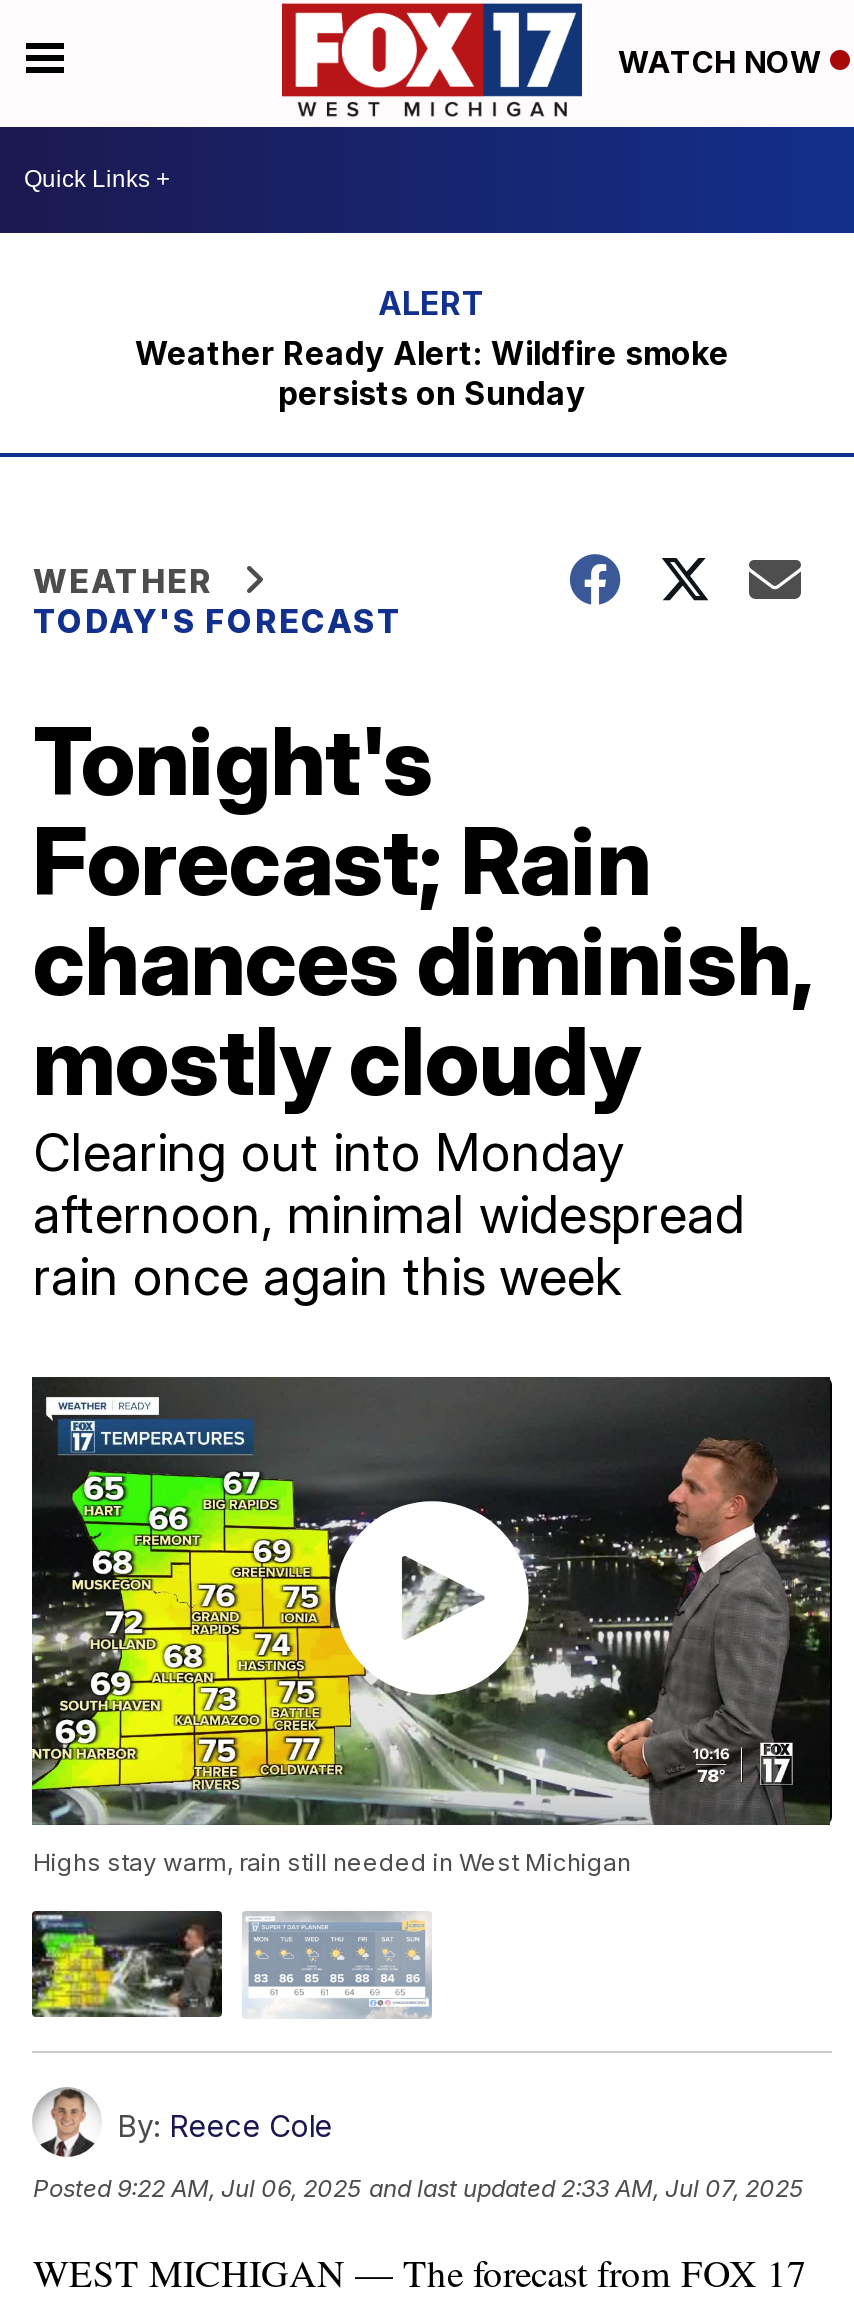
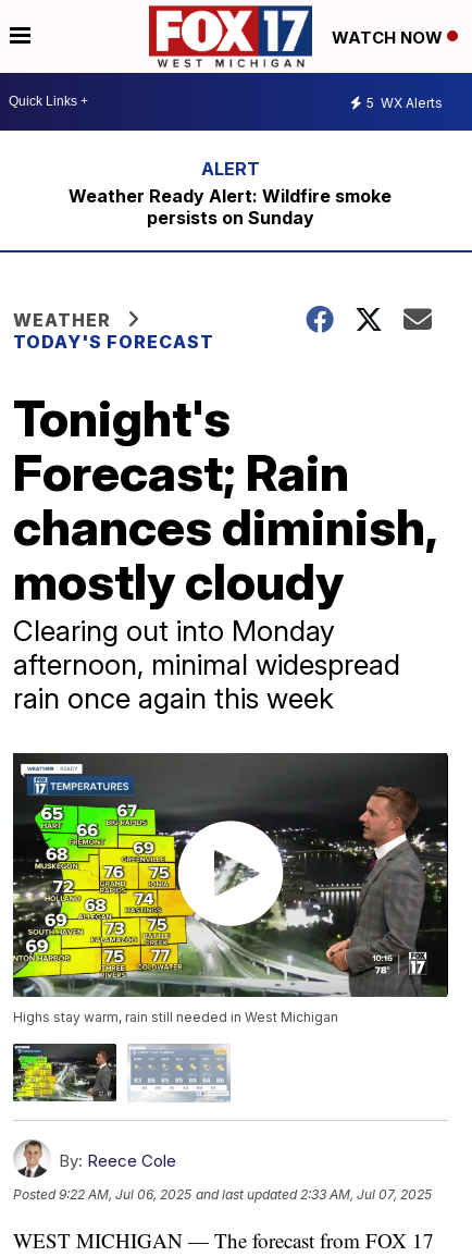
none -> [367,95,443,111] 5 WX Alerts

